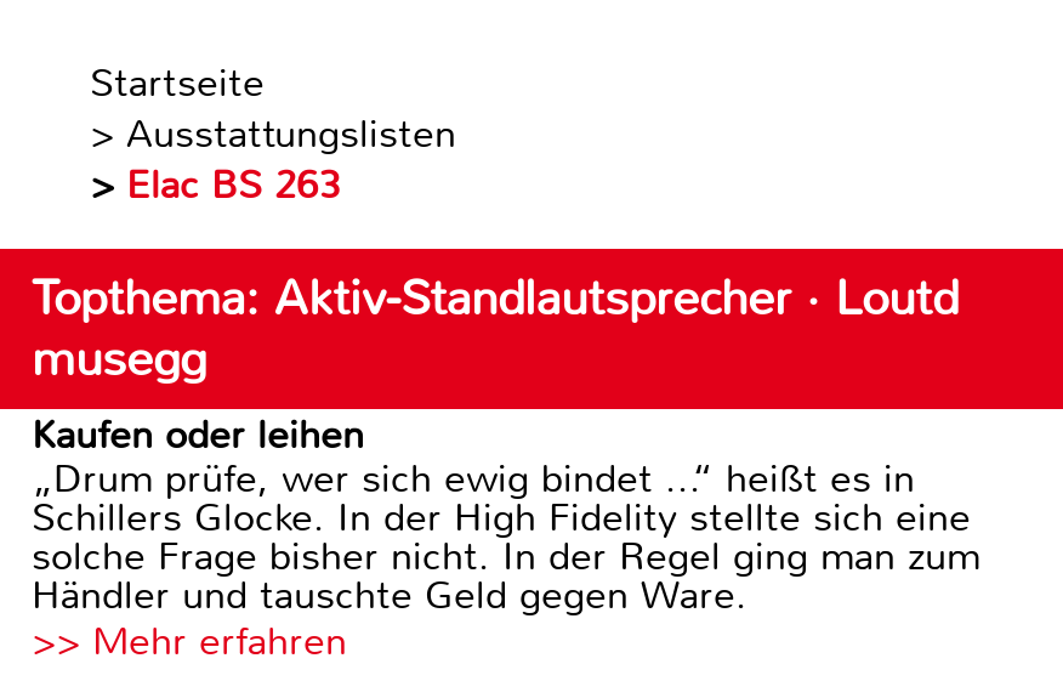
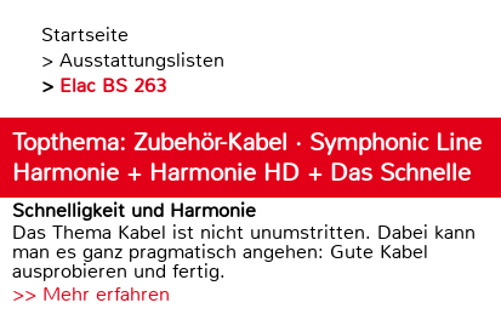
[32,268,980,620] Topthema: Aktiv-Standlautsprecher · Loutd | musegg | Kaufen oder leihen | „Drum prüfe, wer sich ewig bindet ...“ heißt es in | Schillers Glocke. In der High Fidelity stellte sich eine | solche Frage bisher nicht. In der Regel ging man zum | Händler und tauschte Geld gegen Ware. -> [12,127,482,284] Topthema: Zubehör-Kabel · Symphonic Line | Harmonie + Harmonie HD + Das Schnelle | Schnelligkeit und Harmonie | Das Thema Kabel ist nicht unumstritten. Dabei kann | man es ganz pragmatisch angehen: Gute Kabel | ausprobieren und fertig.

